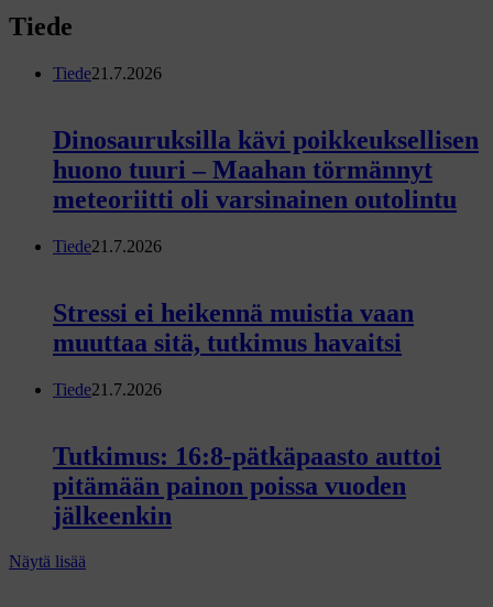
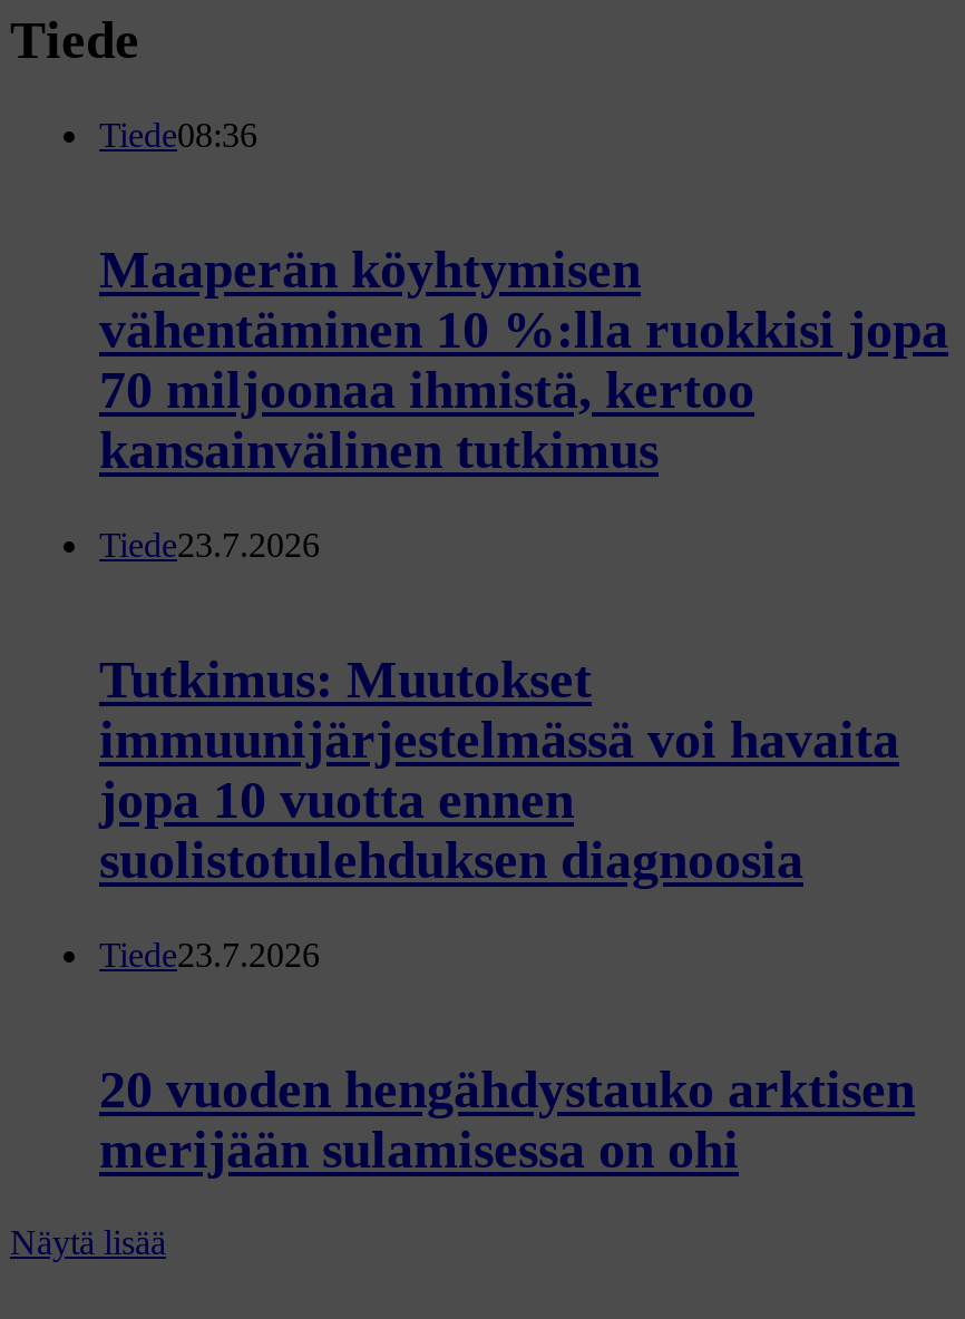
[53,64,162,83] Tiede21.7.2026 -> [99,116,257,154] Tiede08:36
[53,126,479,214] Dinosauruksilla kävi poikkeuksellisen | huono tuuri – Maahan törmännyt | meteoriitti oli varsinainen outolintu -> [99,241,948,479] Maaperän köyhtymisen | vähentäminen 10 %:lla ruokkisi jopa | 70 miljoonaa ihmistä, kertoo | kansainvälinen tutkimus
[53,237,162,255] Tiede21.7.2026 -> [99,526,320,563] Tiede23.7.2026
[53,298,414,357] Stressi ei heikennä muistia vaan | muuttaa sitä, tutkimus havaitsi -> [99,650,899,889] Tutkimus: Muutokset | immuunijärjestelmässä voi havaita | jopa 10 vuotta ennen | suolistotulehduksen diagnoosia
[53,380,162,398] Tiede21.7.2026 -> [99,935,320,973] Tiede23.7.2026
[53,441,441,529] Tutkimus: 16:8-pätkäpaasto auttoi | pitämään painon poissa vuoden | jälkeenkin -> [99,1060,915,1178] 20 vuoden hengähdystauko arktisen | merijään sulamisessa on ohi

